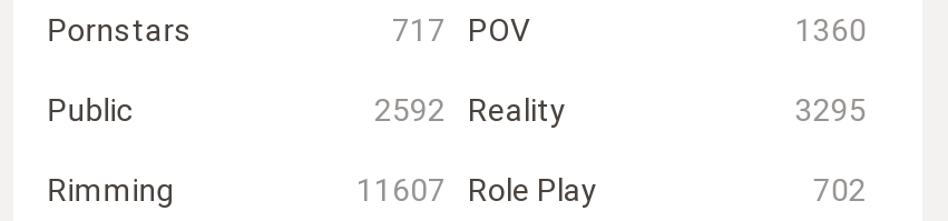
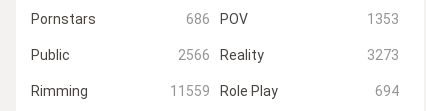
[392,11,530,47] 717 POV -> [186,11,248,27] 686 POV
[795,11,866,47] 1360 -> [367,11,399,27] 1353
[374,92,566,127] 2592 Reality -> [178,47,264,63] 2566 Reality
[795,92,866,127] 3295 -> [367,47,399,63] 3273
[356,172,597,208] 11607 Role Play -> [170,83,278,99] 11559 Role Play
[813,172,866,208] 702 -> [375,83,399,99] 694

